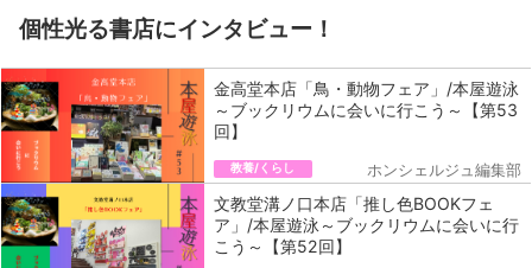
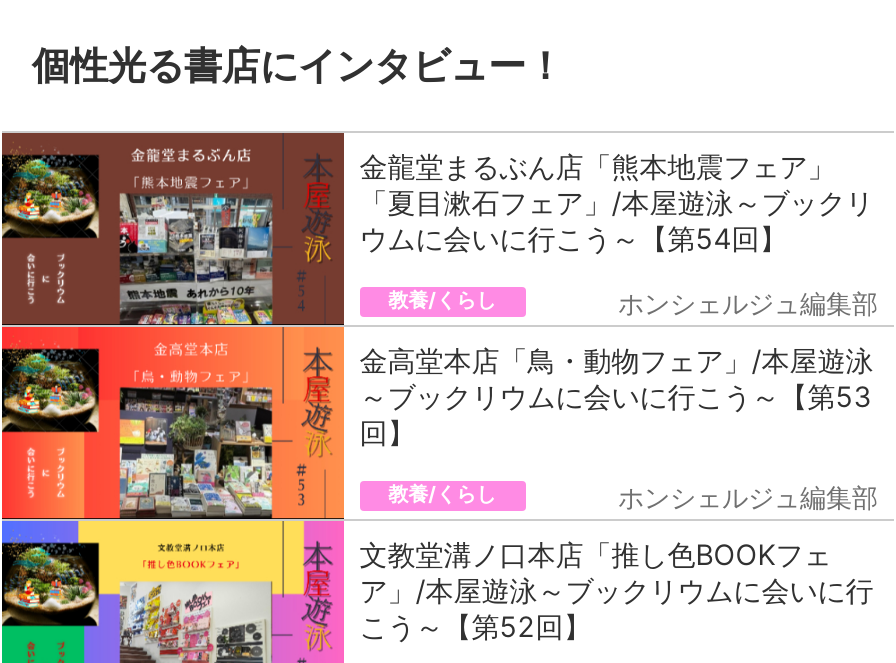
none -> [6,131,878,327] [image] | 金龍堂まるぶん店「熊本地震フェア」 | 「夏目漱石フェア」/本屋遊泳～ブックリ | ウムに会いに行こう～【第54回】 | 教養/くらし | ホンシェルジュ編集部

